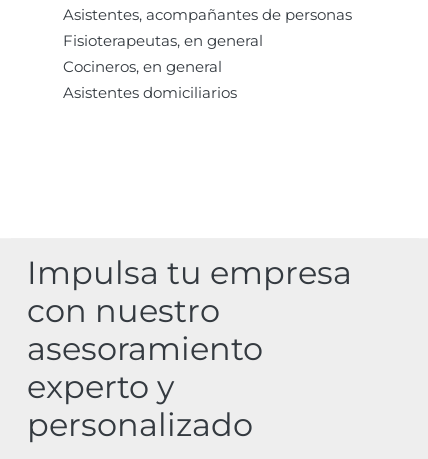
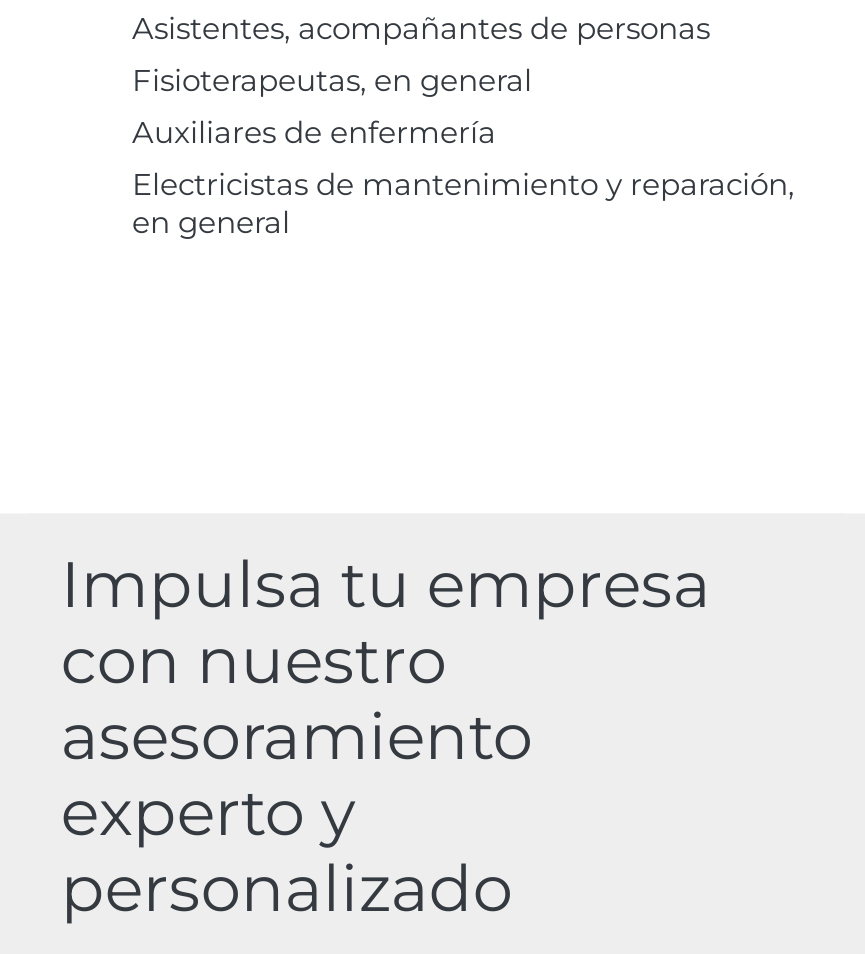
[63,57,237,102] Cocineros, en general | Asistentes domiciliarios -> [132,113,794,241] Auxiliares de enfermería | Electricistas de mantenimiento y reparación, | en general

